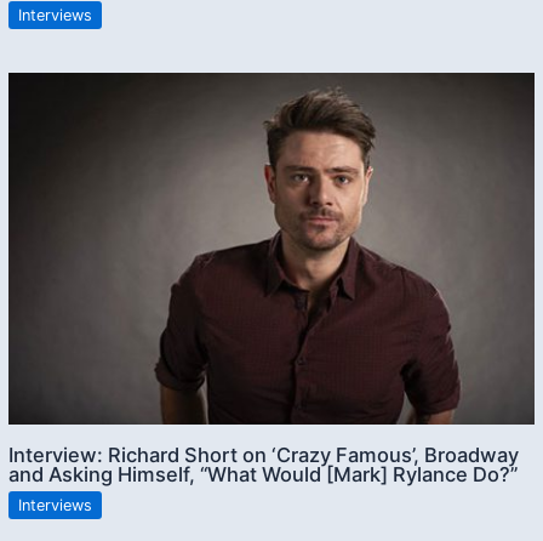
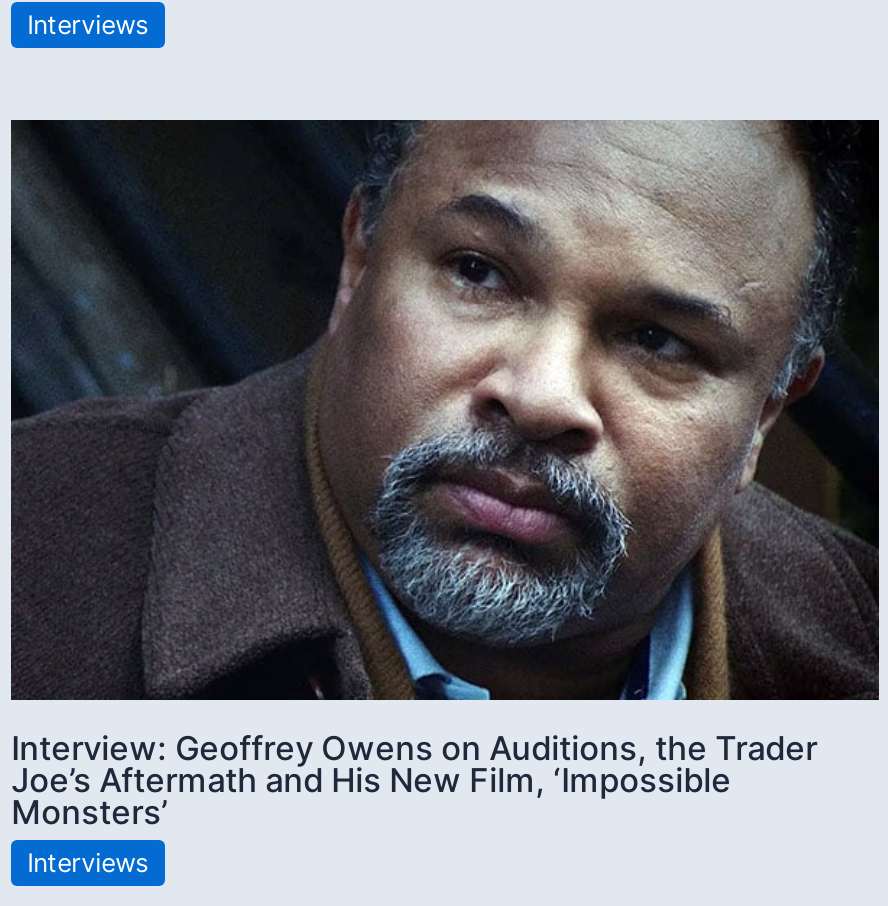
[9,73,535,486] [image] | Interview: Richard Short on ‘Crazy Famous’, Broadway | and Asking Himself, “What Would [Mark] Rylance Do?” -> [11,120,877,832] [image] | Interview: Geoffrey Owens on Auditions, the Trader | Joe’s Aftermath and His New Film, ‘Impossible | Monsters’

